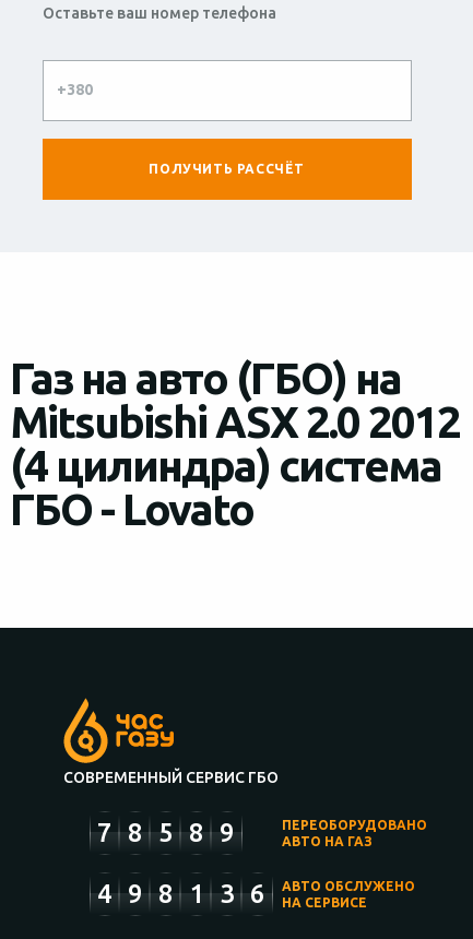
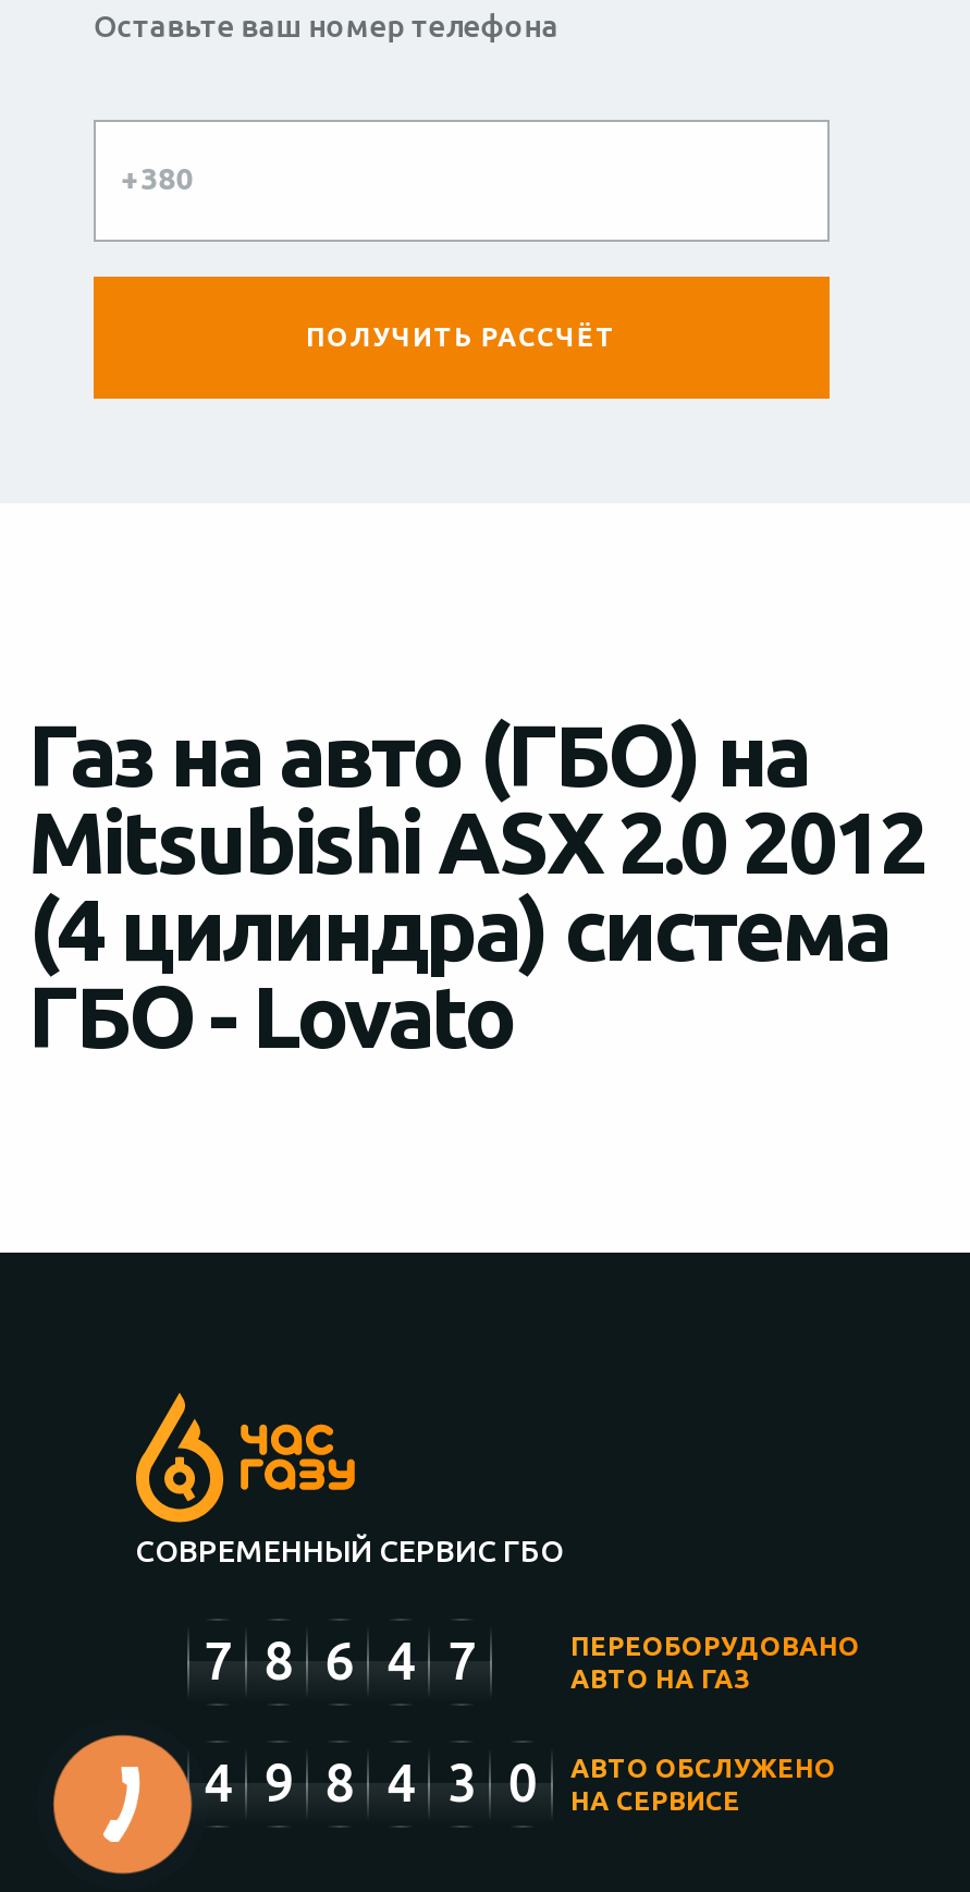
[98,818,234,847] 7 8 5 8 9 -> [203,1632,476,1690] 7 8 6 4 7
none -> [50,1732,189,1876] [image]
[98,879,415,910] 4 9 8 1 3 6 АВТО ОБСЛУЖЕНО НА СЕРВИСЕ -> [203,1754,836,1815] 4 9 8 4 3 0 АВТО ОБСЛУЖЕНО НА СЕРВИСЕ

